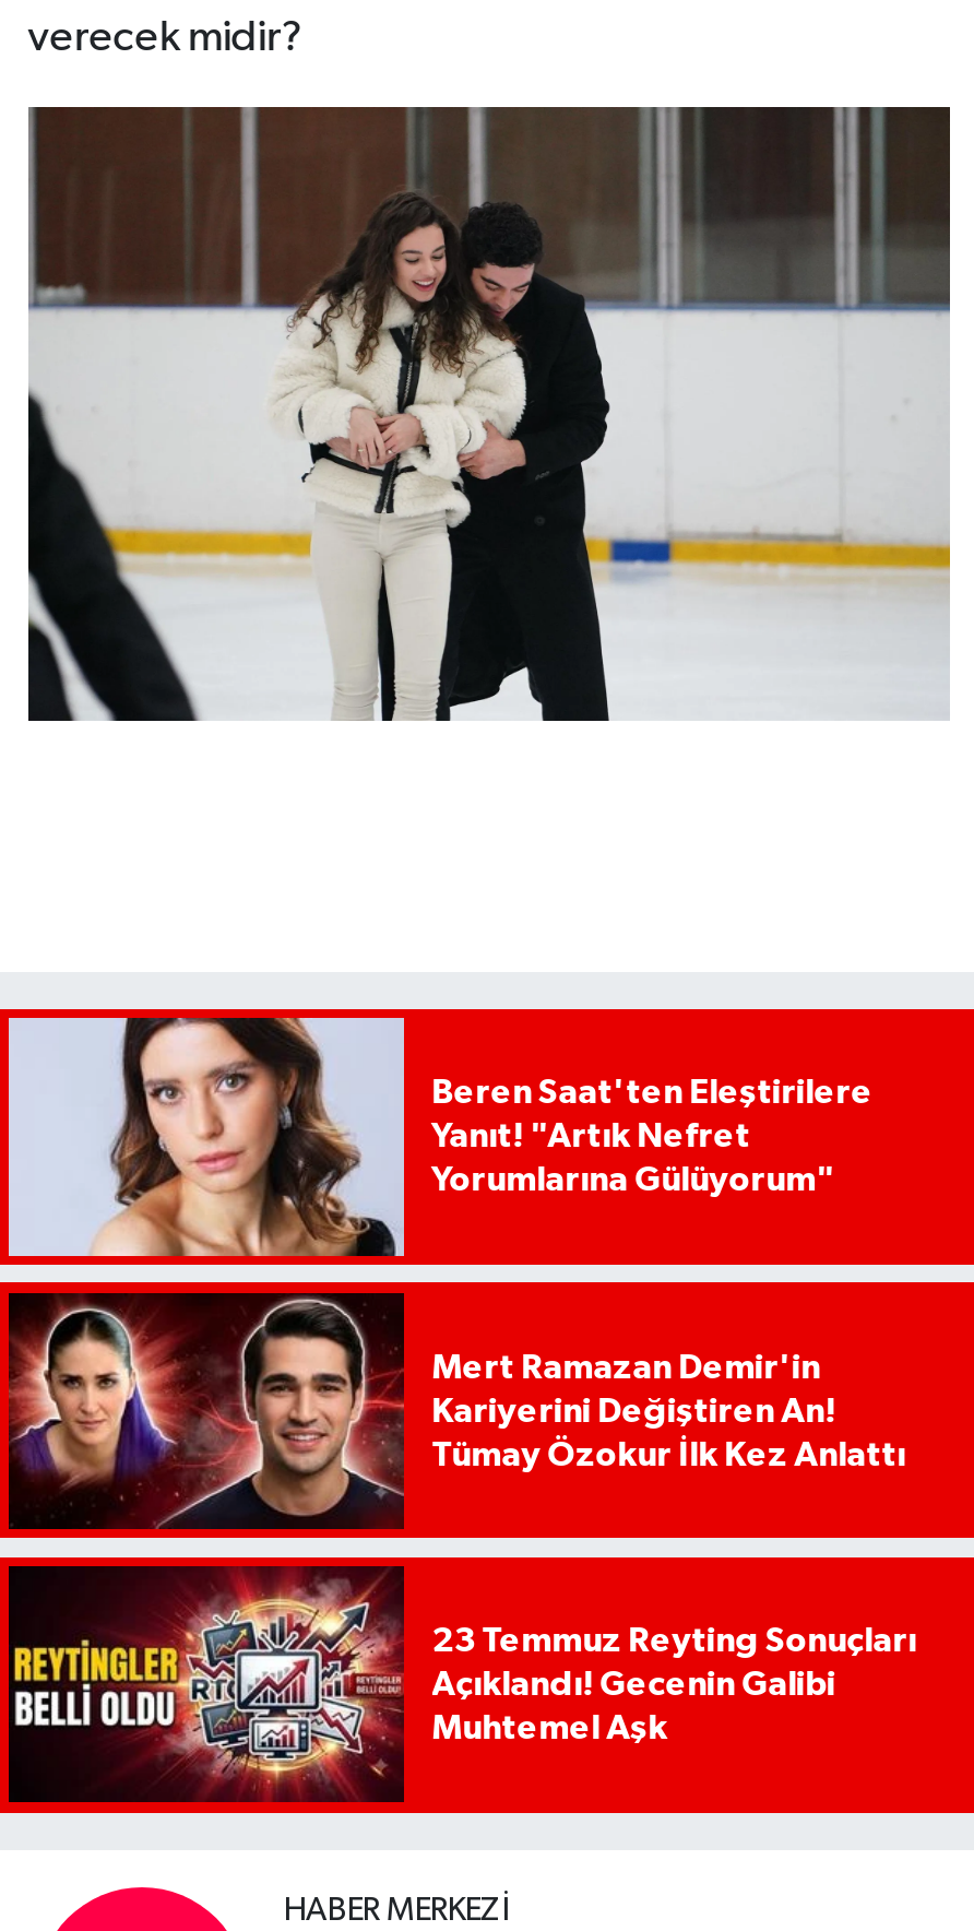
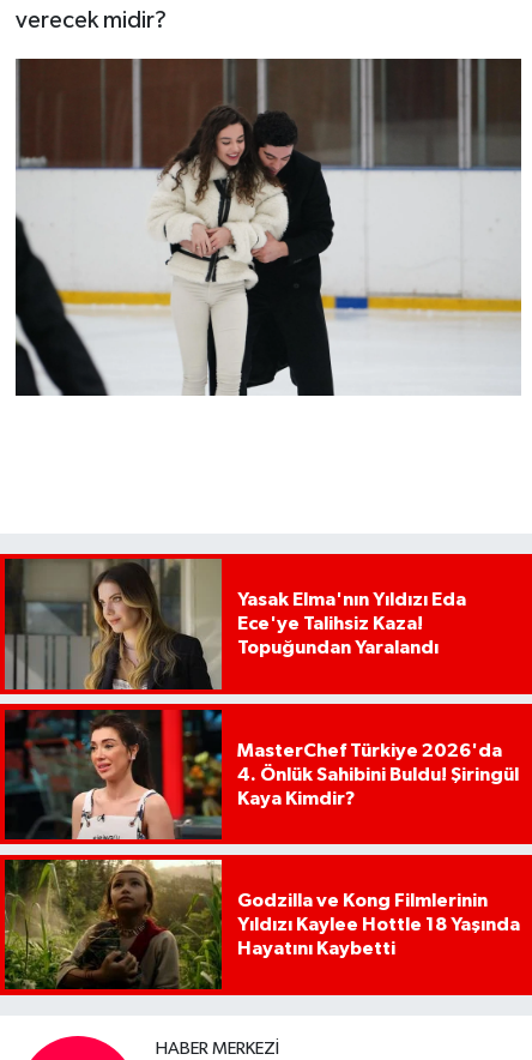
[7,1016,873,1258] [image] | Beren Saat'ten Eleştirilere | Yanıt! "Artık Nefret | Yorumlarına Gülüyorum" -> [4,558,466,691] [image] | Yasak Elma'nın Yıldızı Eda | Ece'ye Talihsiz Kaza! | Topuğundan Yaralandı
[9,1291,905,1531] [image] | Mert Ramazan Demir'in | Kariyerini Değiştiren An! | Tümay Özokur İlk Kez Anlattı -> [5,709,518,841] [image] | MasterChef Türkiye 2026'da | 4. Önlük Sahibini Buldu! Şiringül | Kaya Kimdir?
[7,1564,916,1802] [image] | 23 Temmuz Reyting Sonuçları | Açıklandı! Gecenin Galibi | Muhtemel Aşk -> [4,859,520,990] [image] | Godzilla ve Kong Filmlerinin | Yıldızı Kaylee Hottle 18 Yaşında | Hayatını Kaybetti

